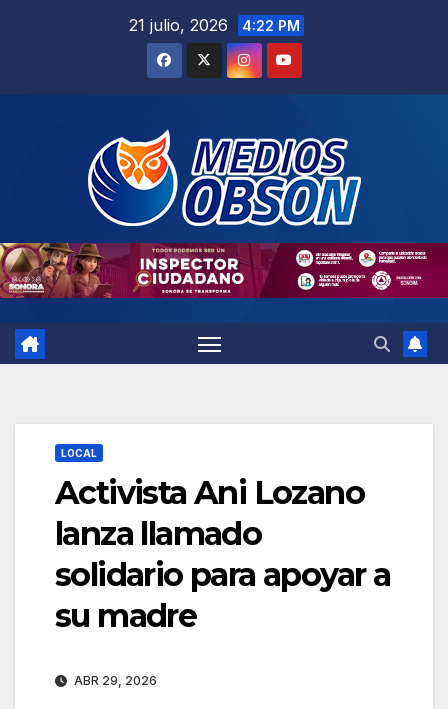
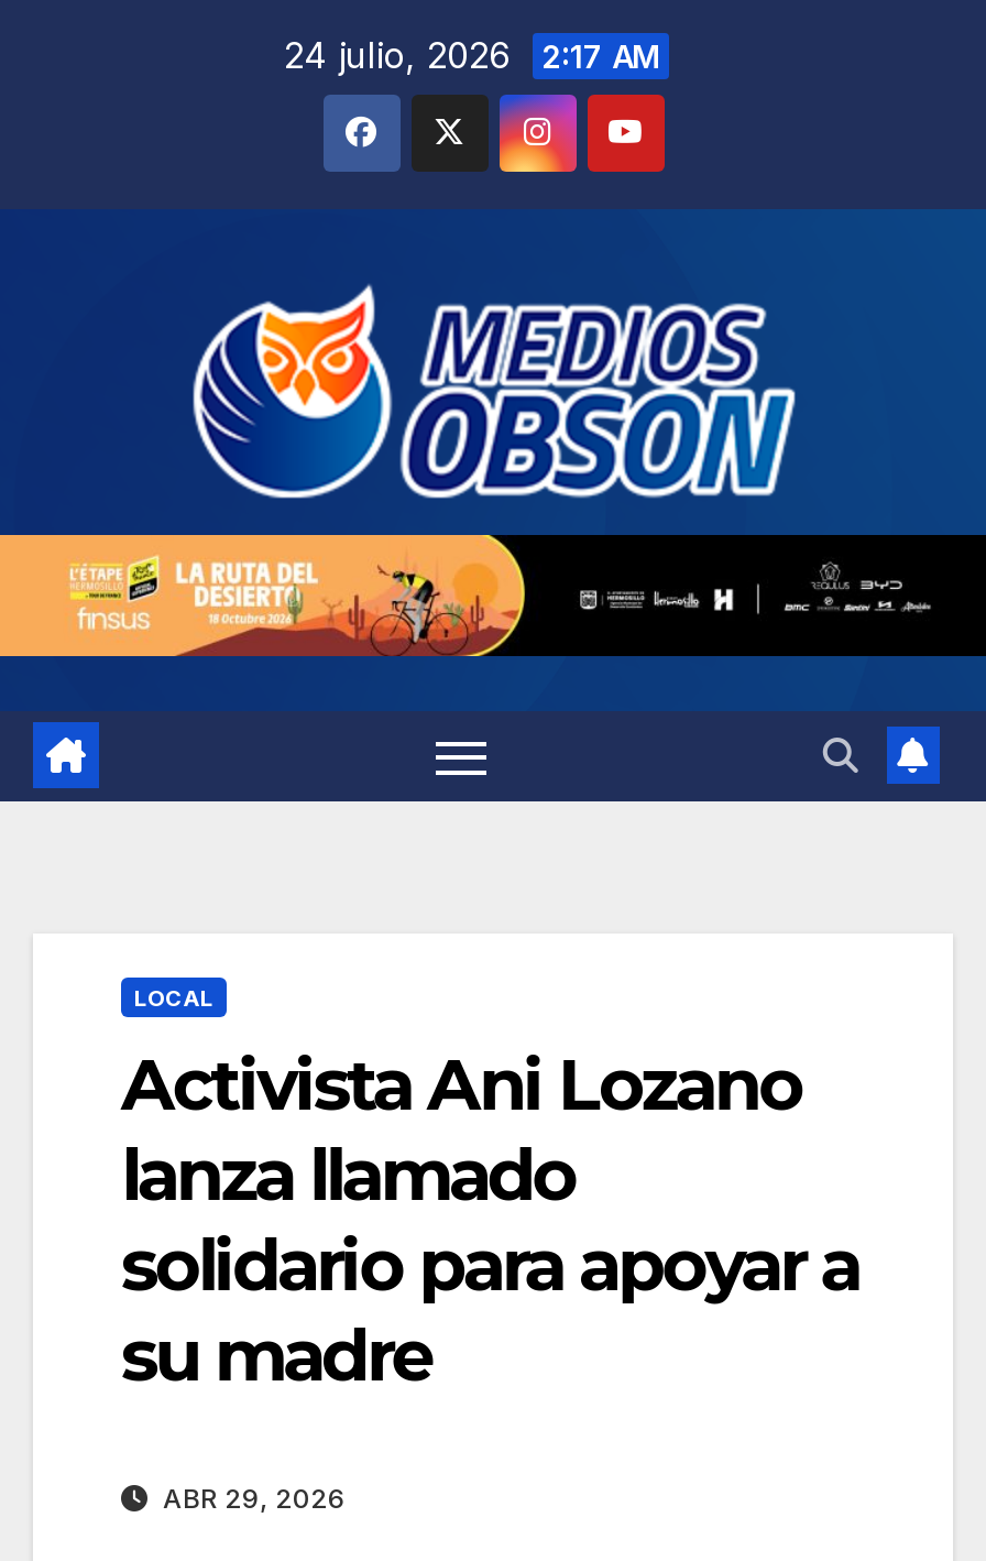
[129,15,300,35] 21 julio, 2026 4:22 PM -> [284,33,660,77] 24 julio, 2026 2:17 AM
[3,242,445,299] [image] -> [7,533,979,658] [image]

